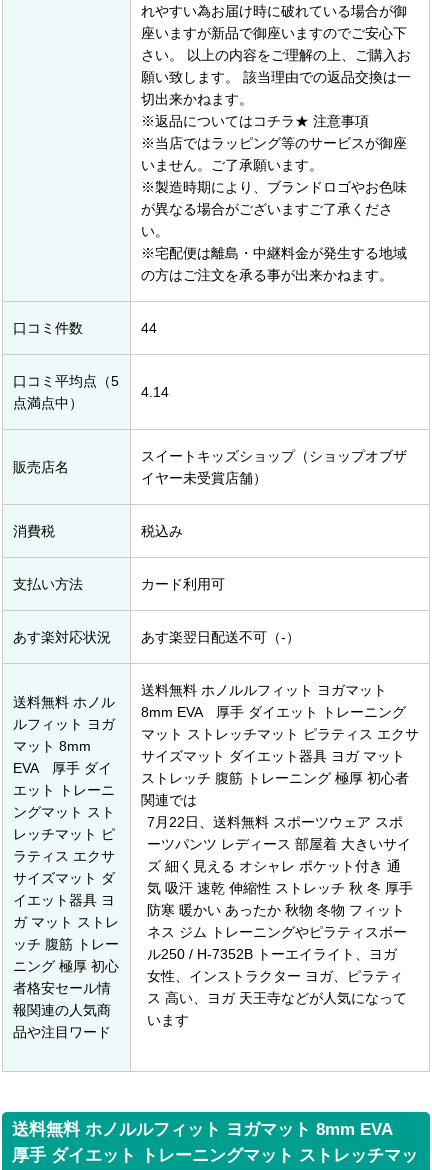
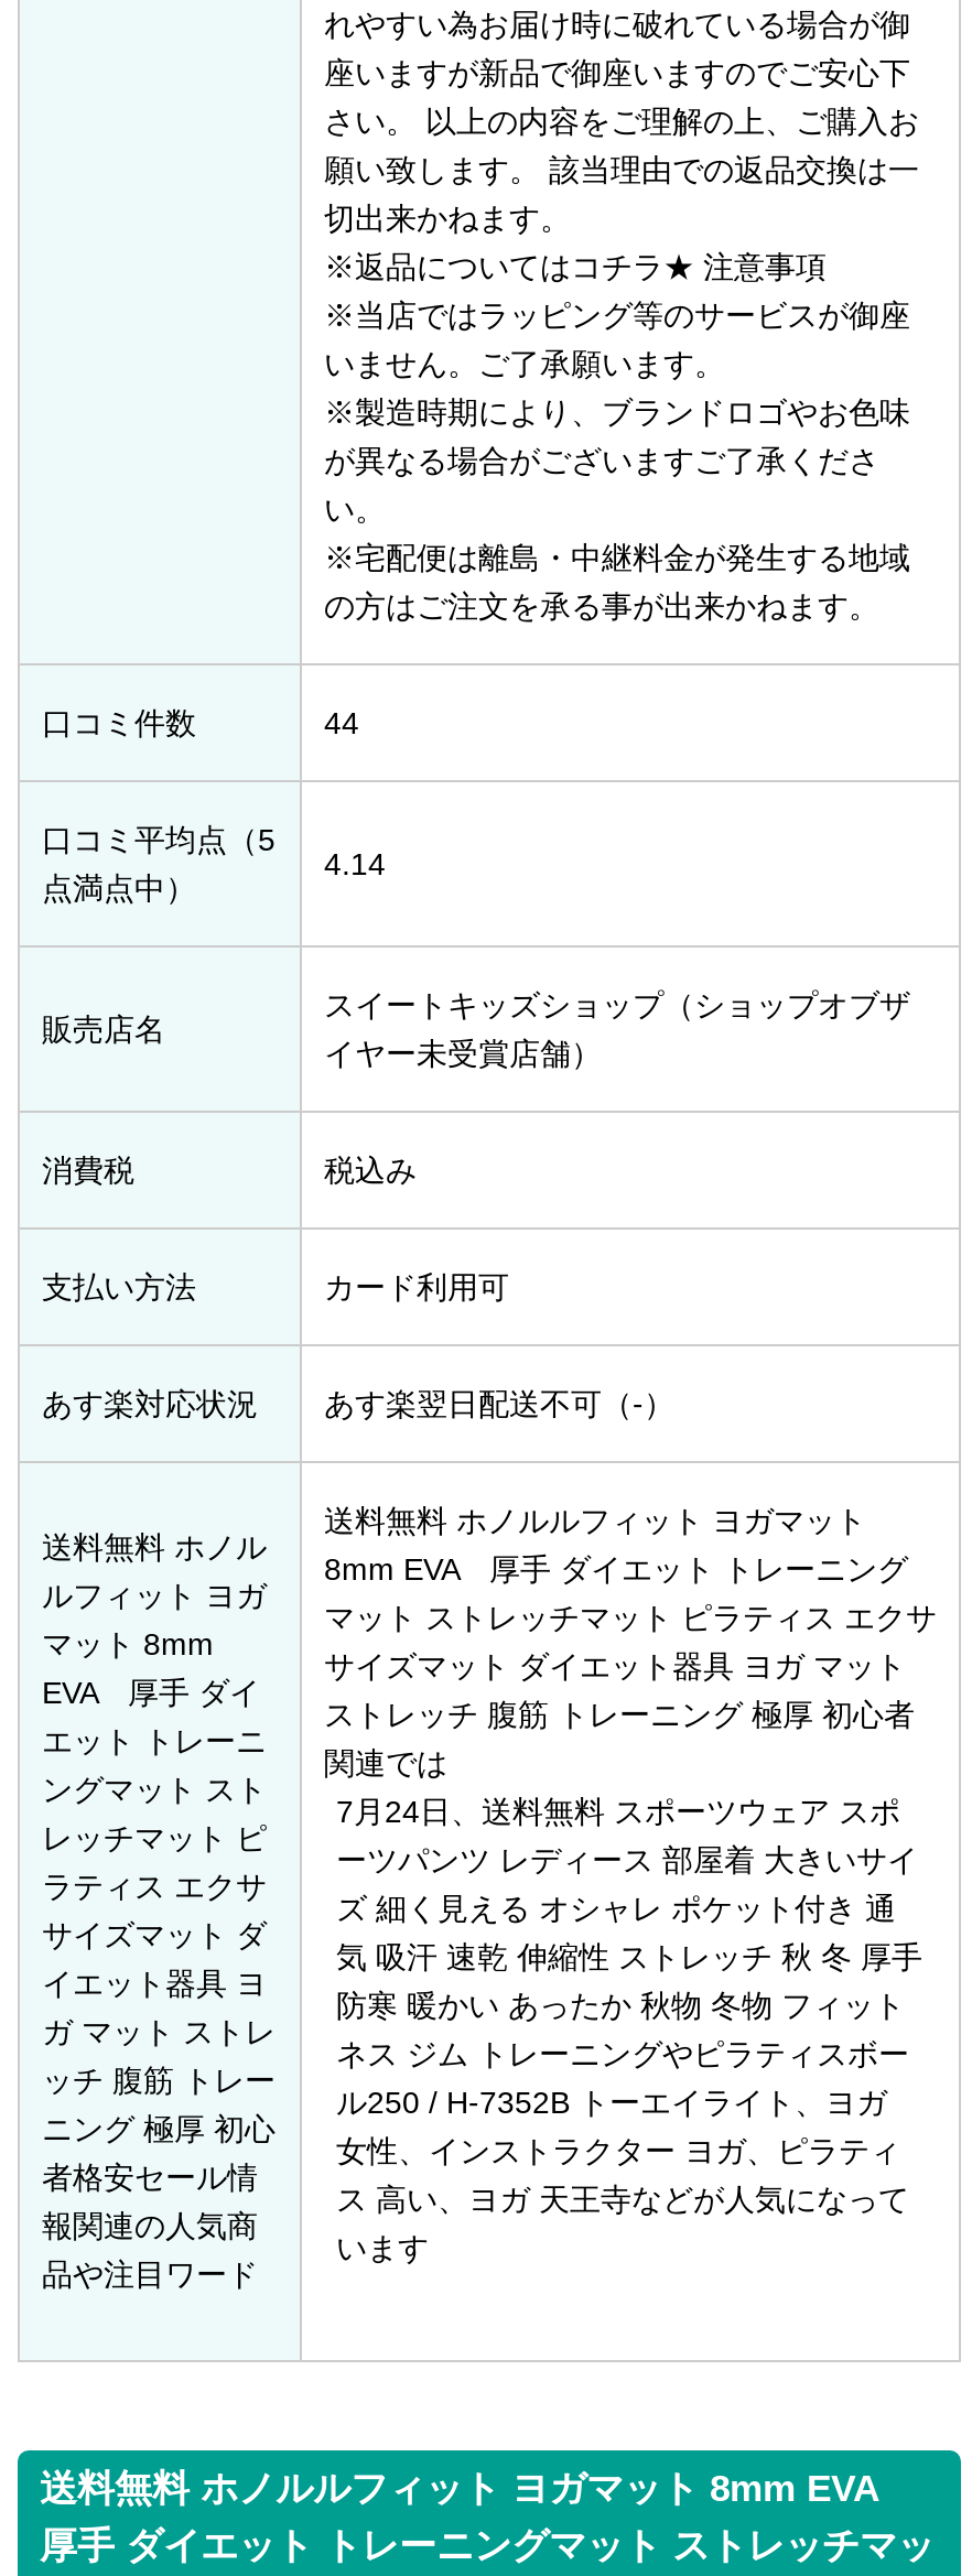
[146,814,402,830] 7月22日、送料無料 スポーツウェア スポ -> [336,1793,900,1828] 7月24日、送料無料 スポーツウェア スポ

